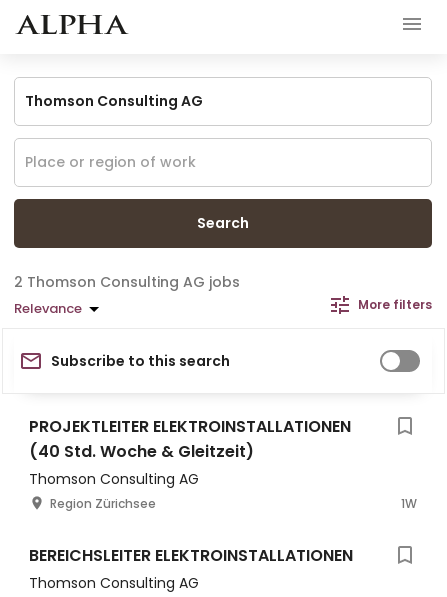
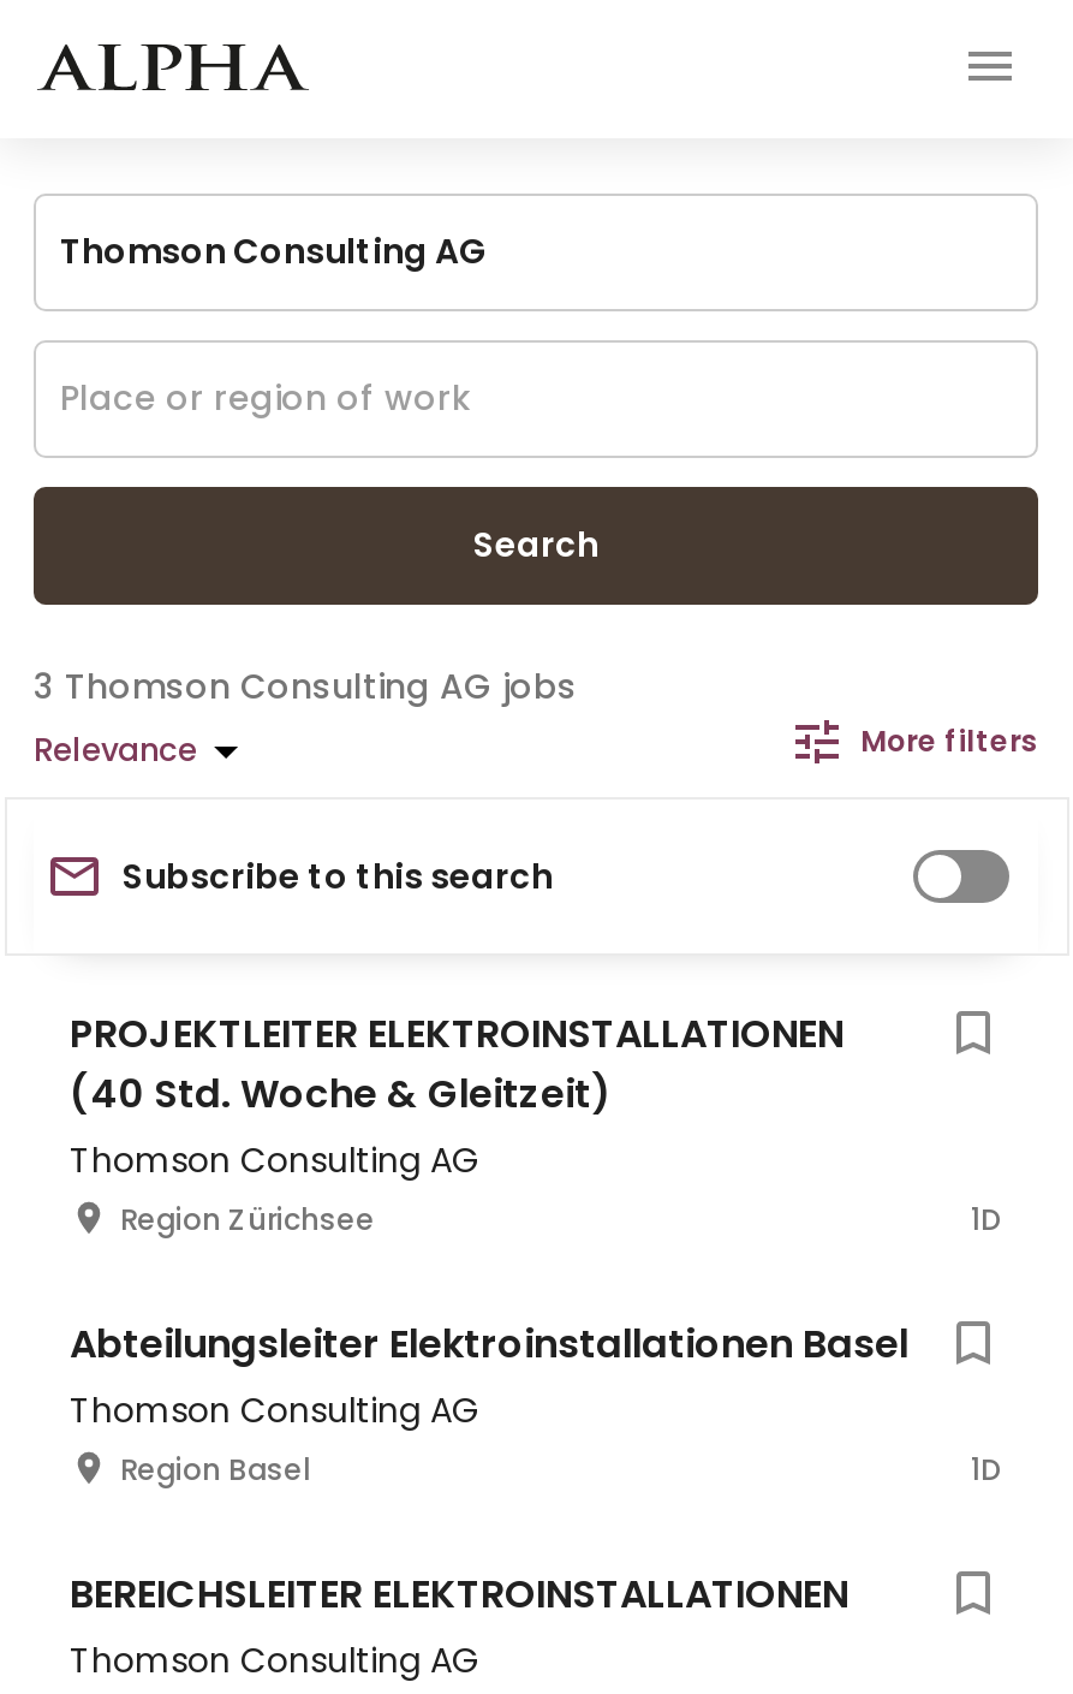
[401,495,417,512] 1W -> [70,1199,1002,1490] 1D | Abteilungsleiter Elektroinstallationen Basel | Thomson Consulting AG | Region Basel | 1D

